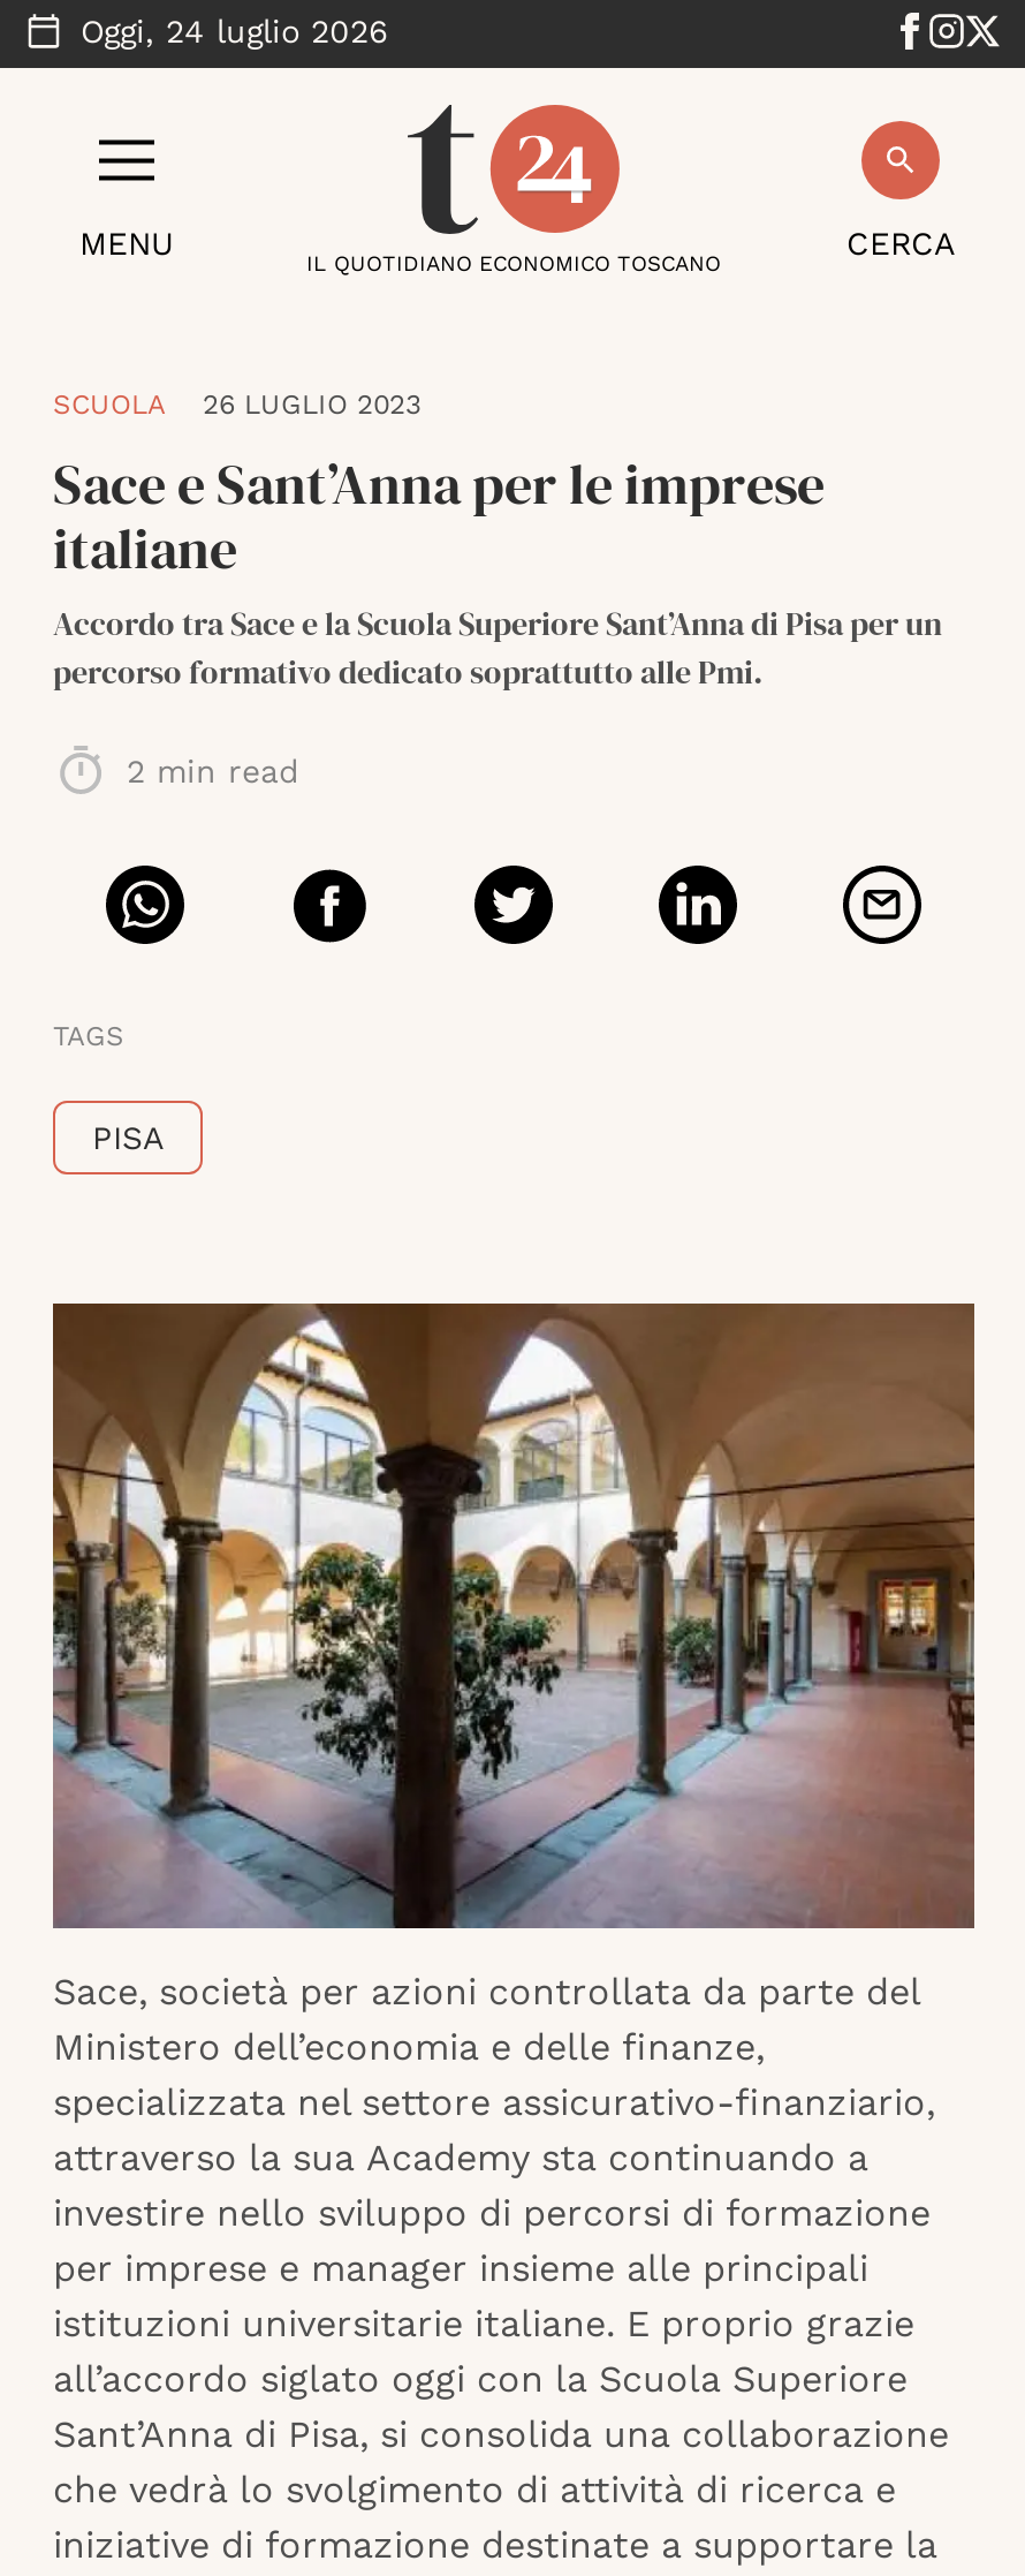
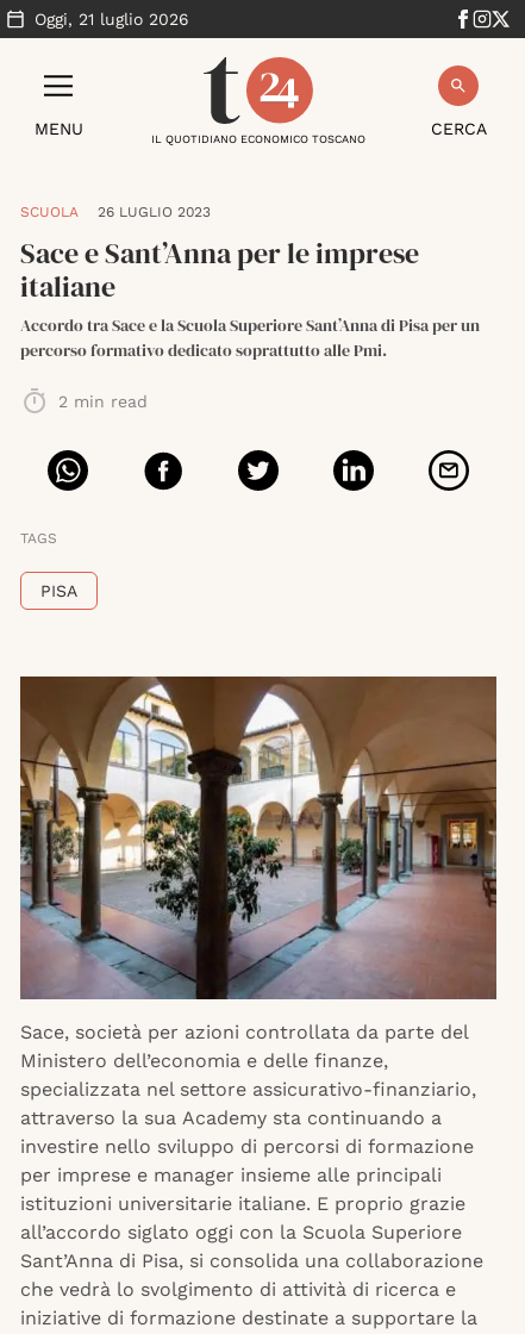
[81,13,389,50] Oggi, 24 luglio 2026 -> [35,10,189,29] Oggi, 21 luglio 2026

